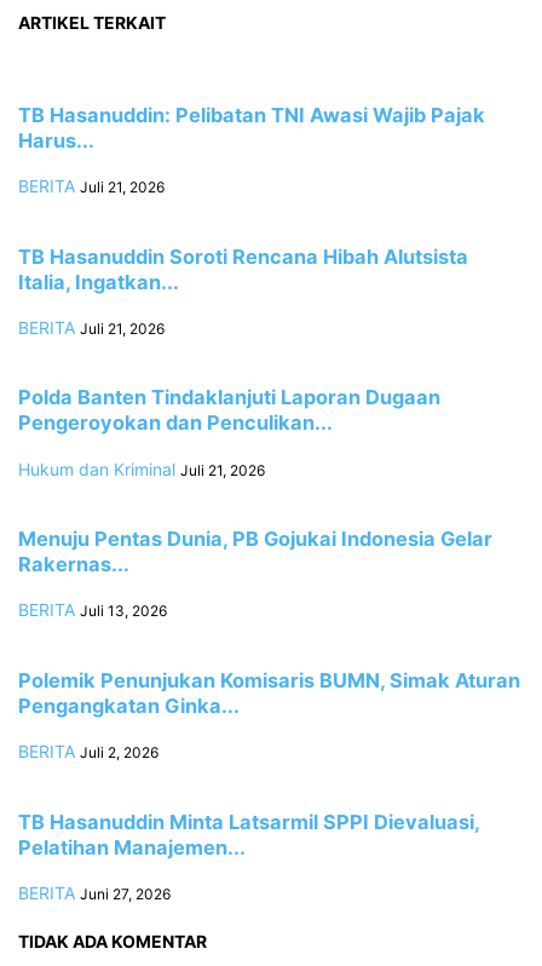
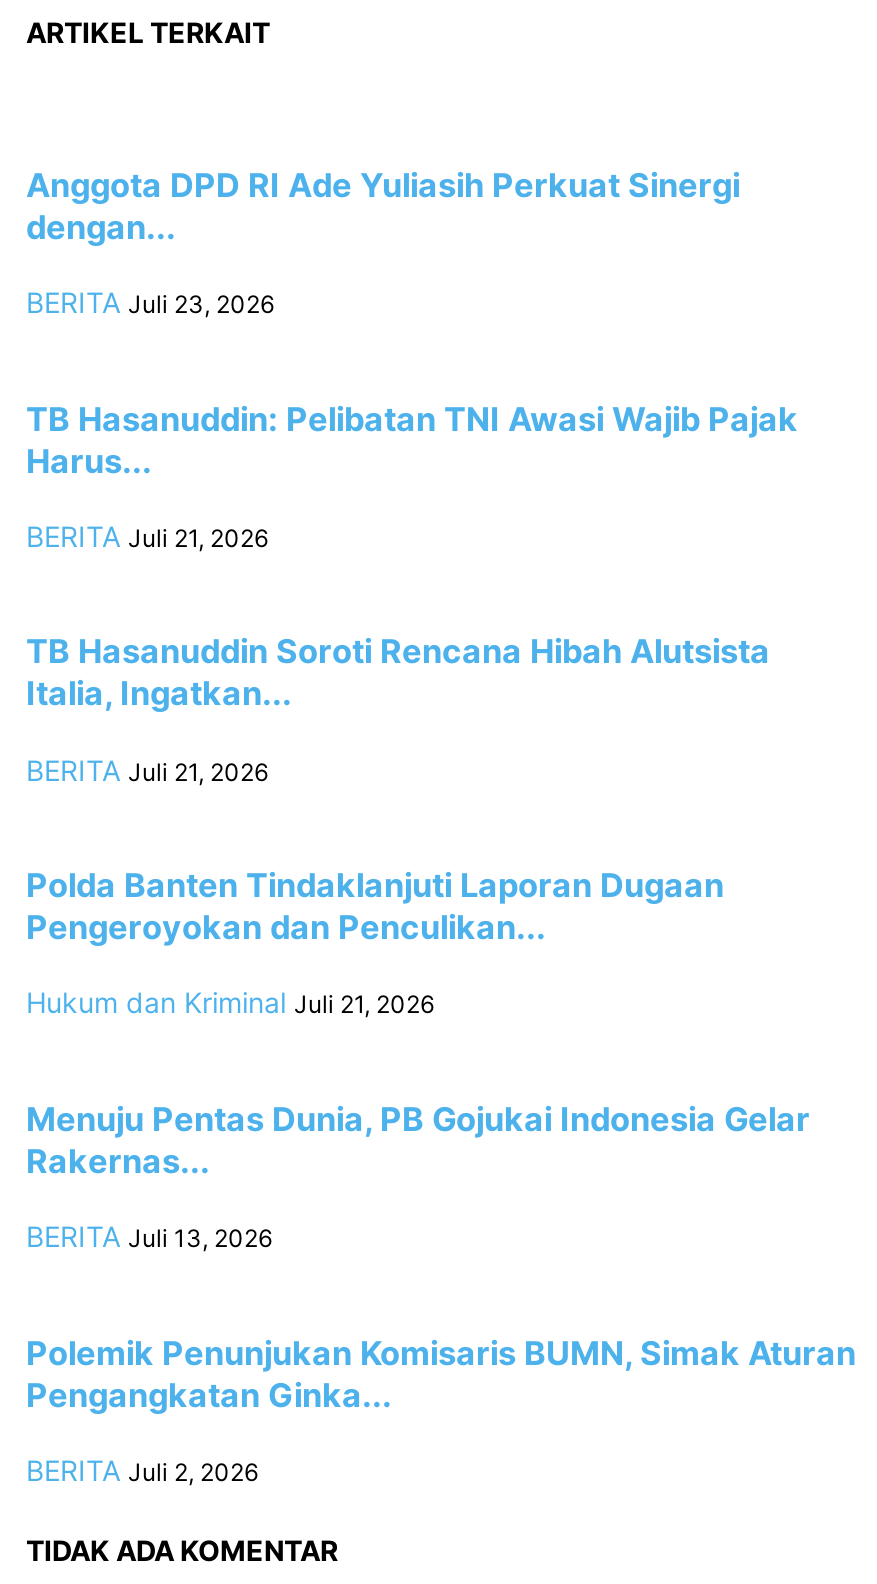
none -> [26,165,740,319] Anggota DPD RI Ade Yuliasih Perkuat Sinergi | dengan... | BERITA Juli 23, 2026
moved [18,103,520,762] -> [26,398,856,1487]: TB Hasanuddin: Pelibatan TNI Awasi Wajib Pajak | Harus... | BERITA Juli 21, 2026 | ... | Pengangkatan Ginka... | BERITA Juli 2, 2026
[18,809,479,903] TB Hasanuddin Minta Latsarmil SPPI Dievaluasi, | Pelatihan Manajemen... | BERITA Juni 27, 2026 -> none

